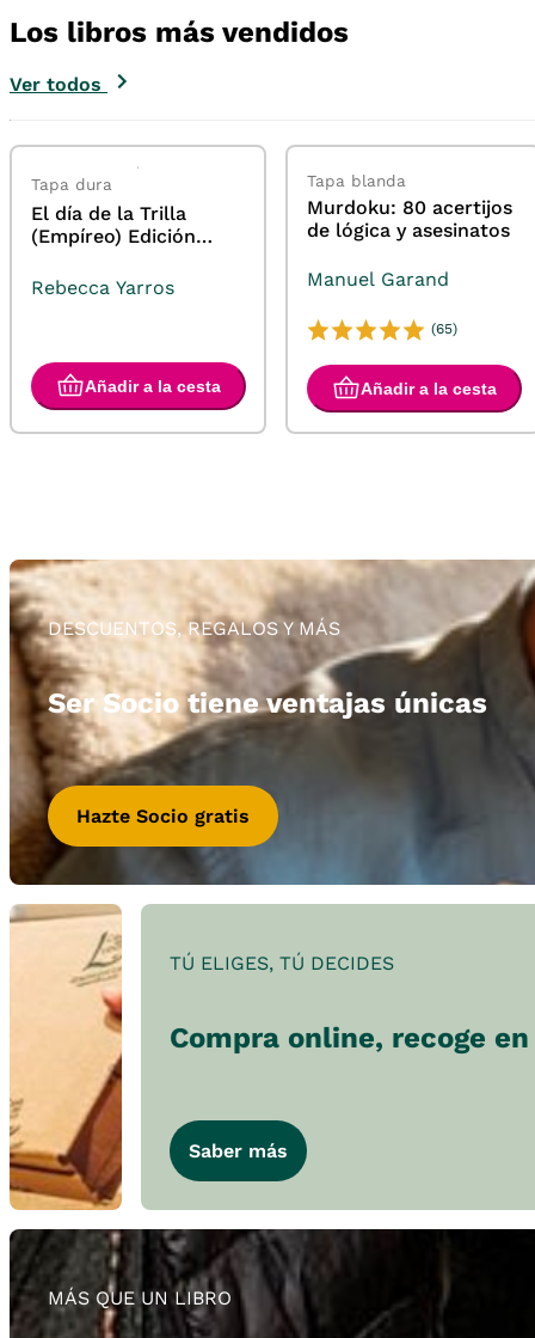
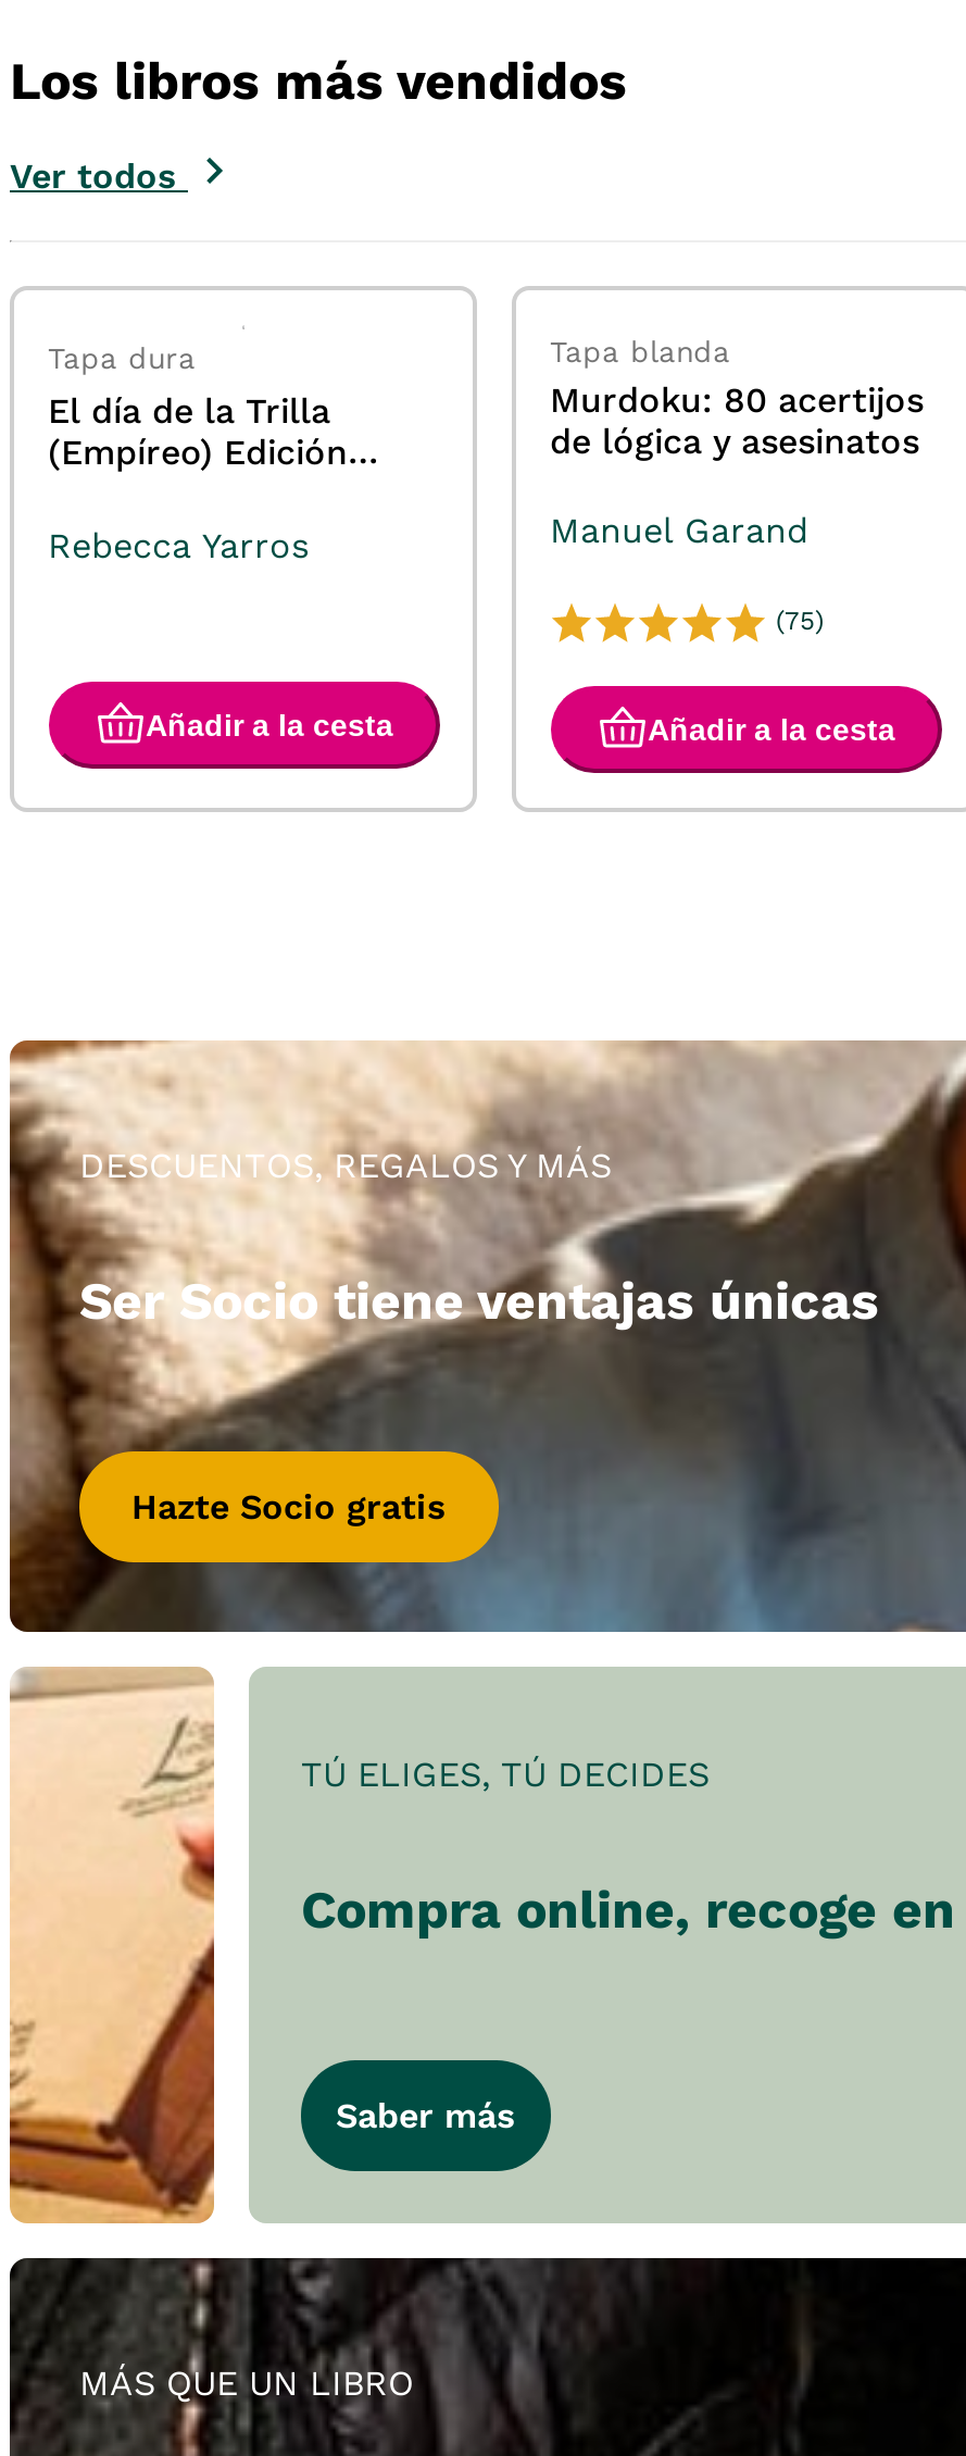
[431,320,457,337] (65) -> [776,605,824,636] (75)

